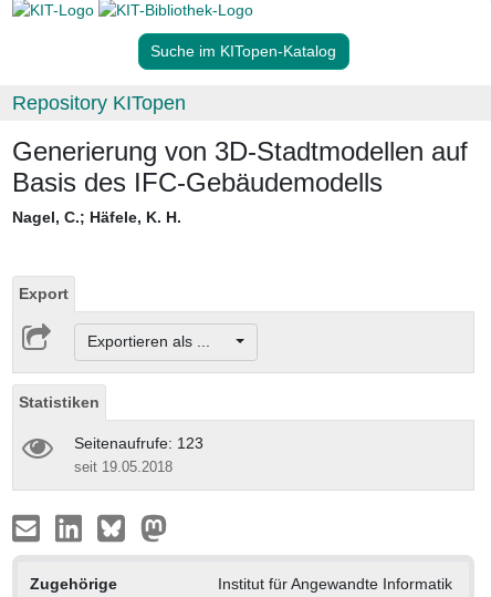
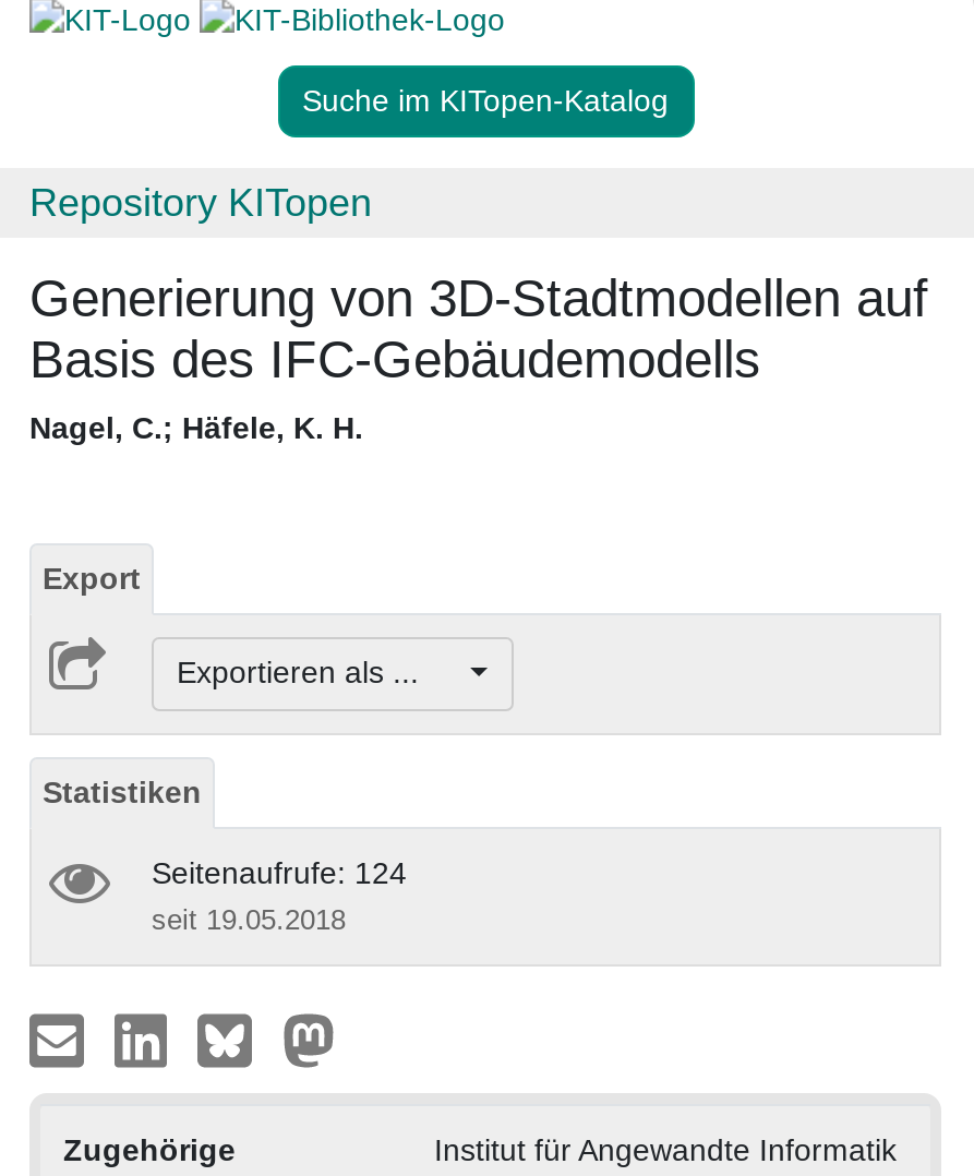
[74,434,203,451] Seitenaufrufe: 123 -> [152,854,407,889] Seitenaufrufe: 124

